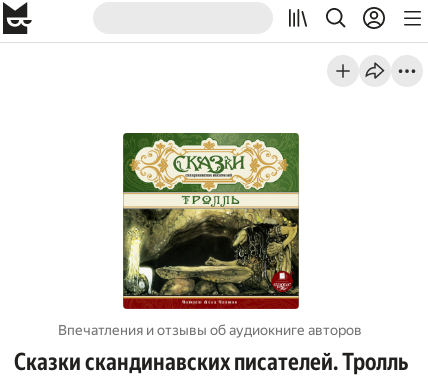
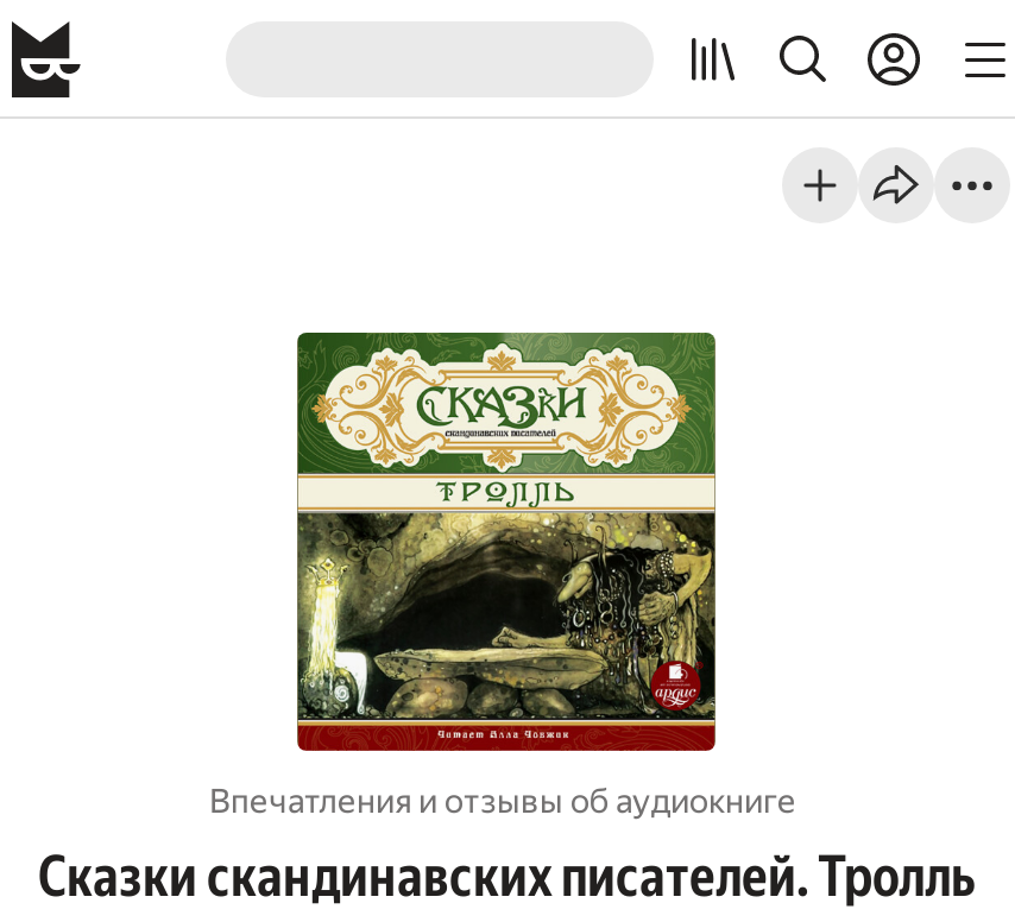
[57,322,361,338] Впечатления и отзывы об aудиокниге авторов -> [209,782,796,820] Впечатления и отзывы об aудиокниге

